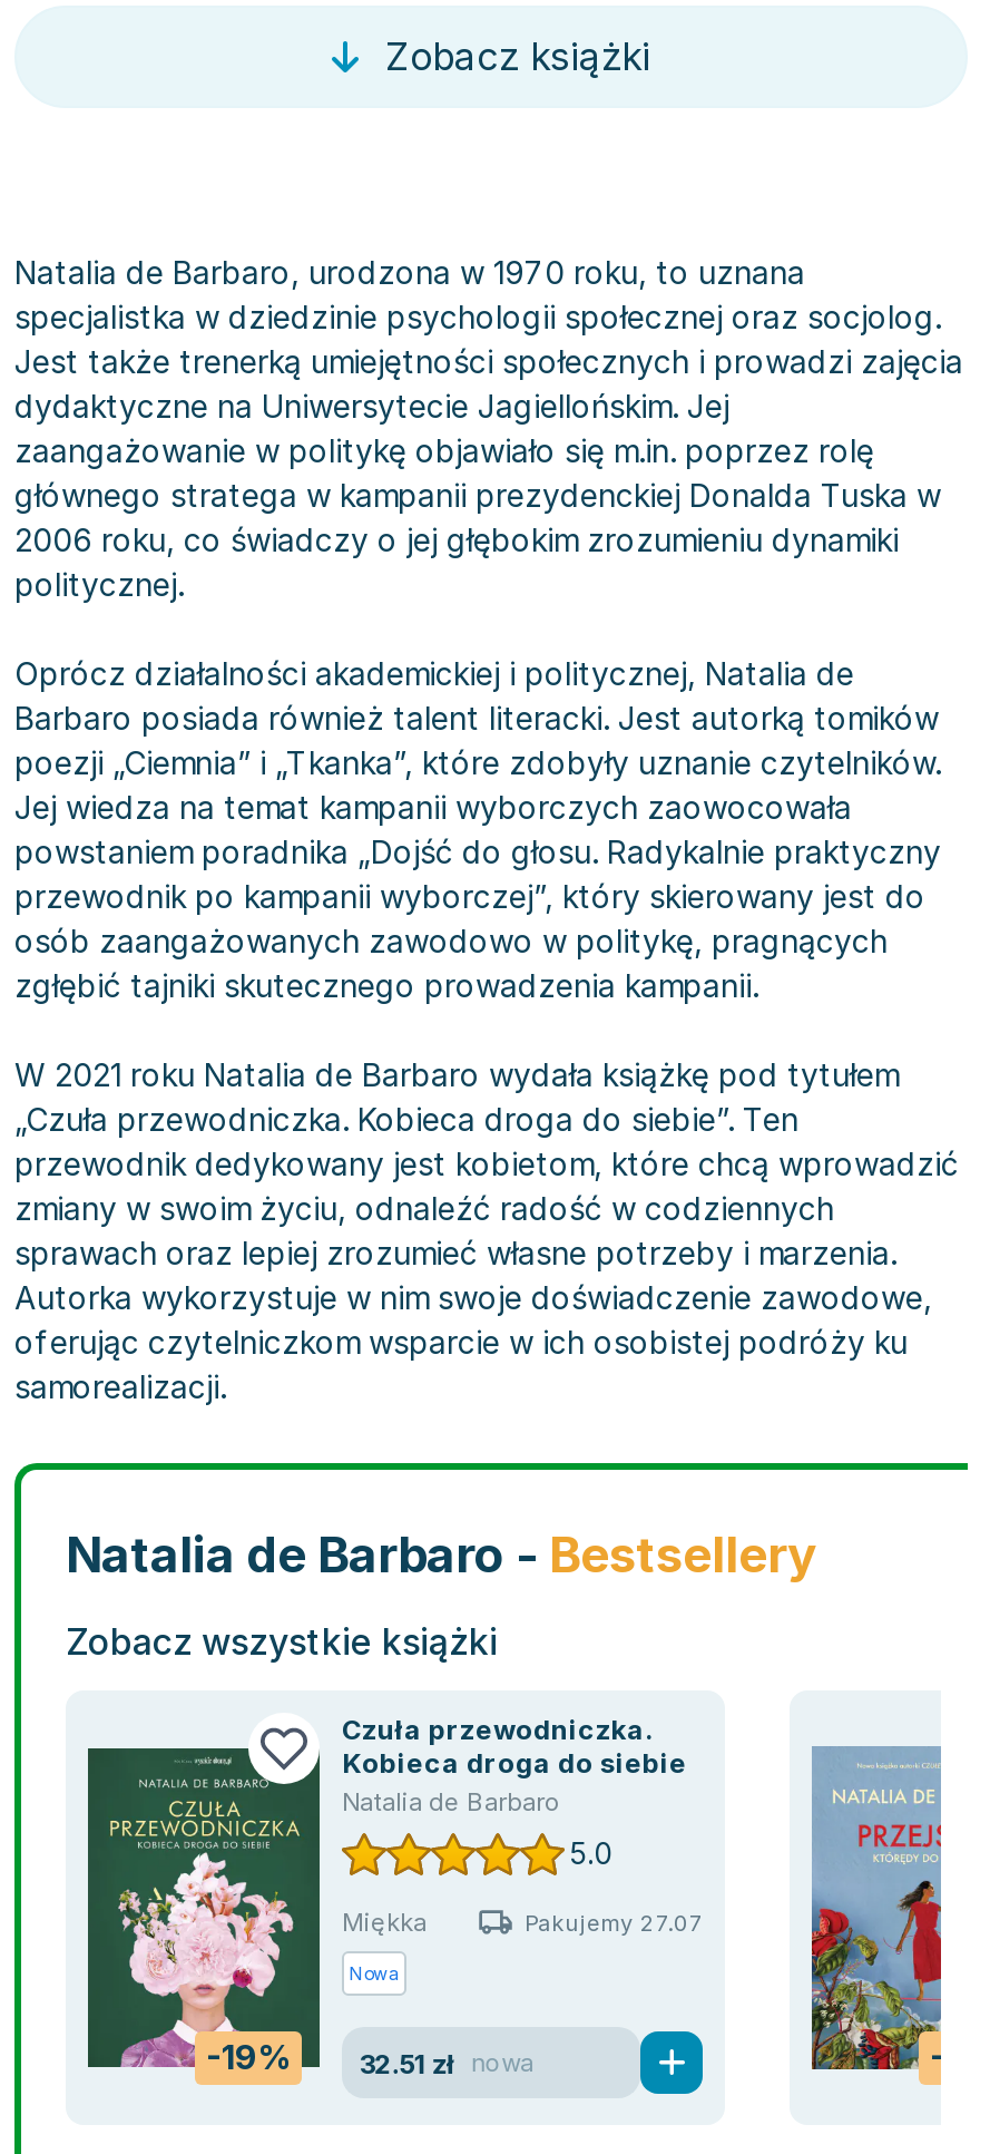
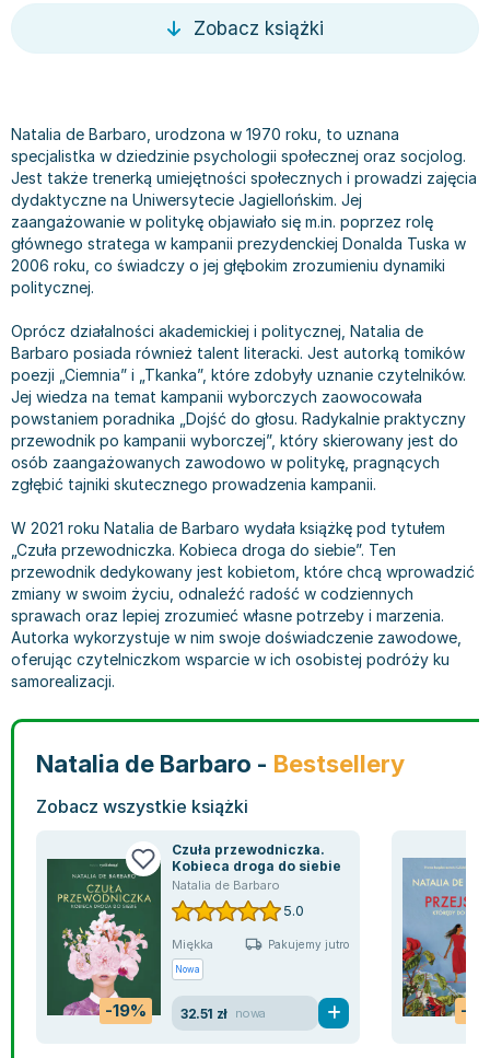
[518,1910,703,1936] Pakujemy 27.07 -> [265,938,349,951] Pakujemy jutro

